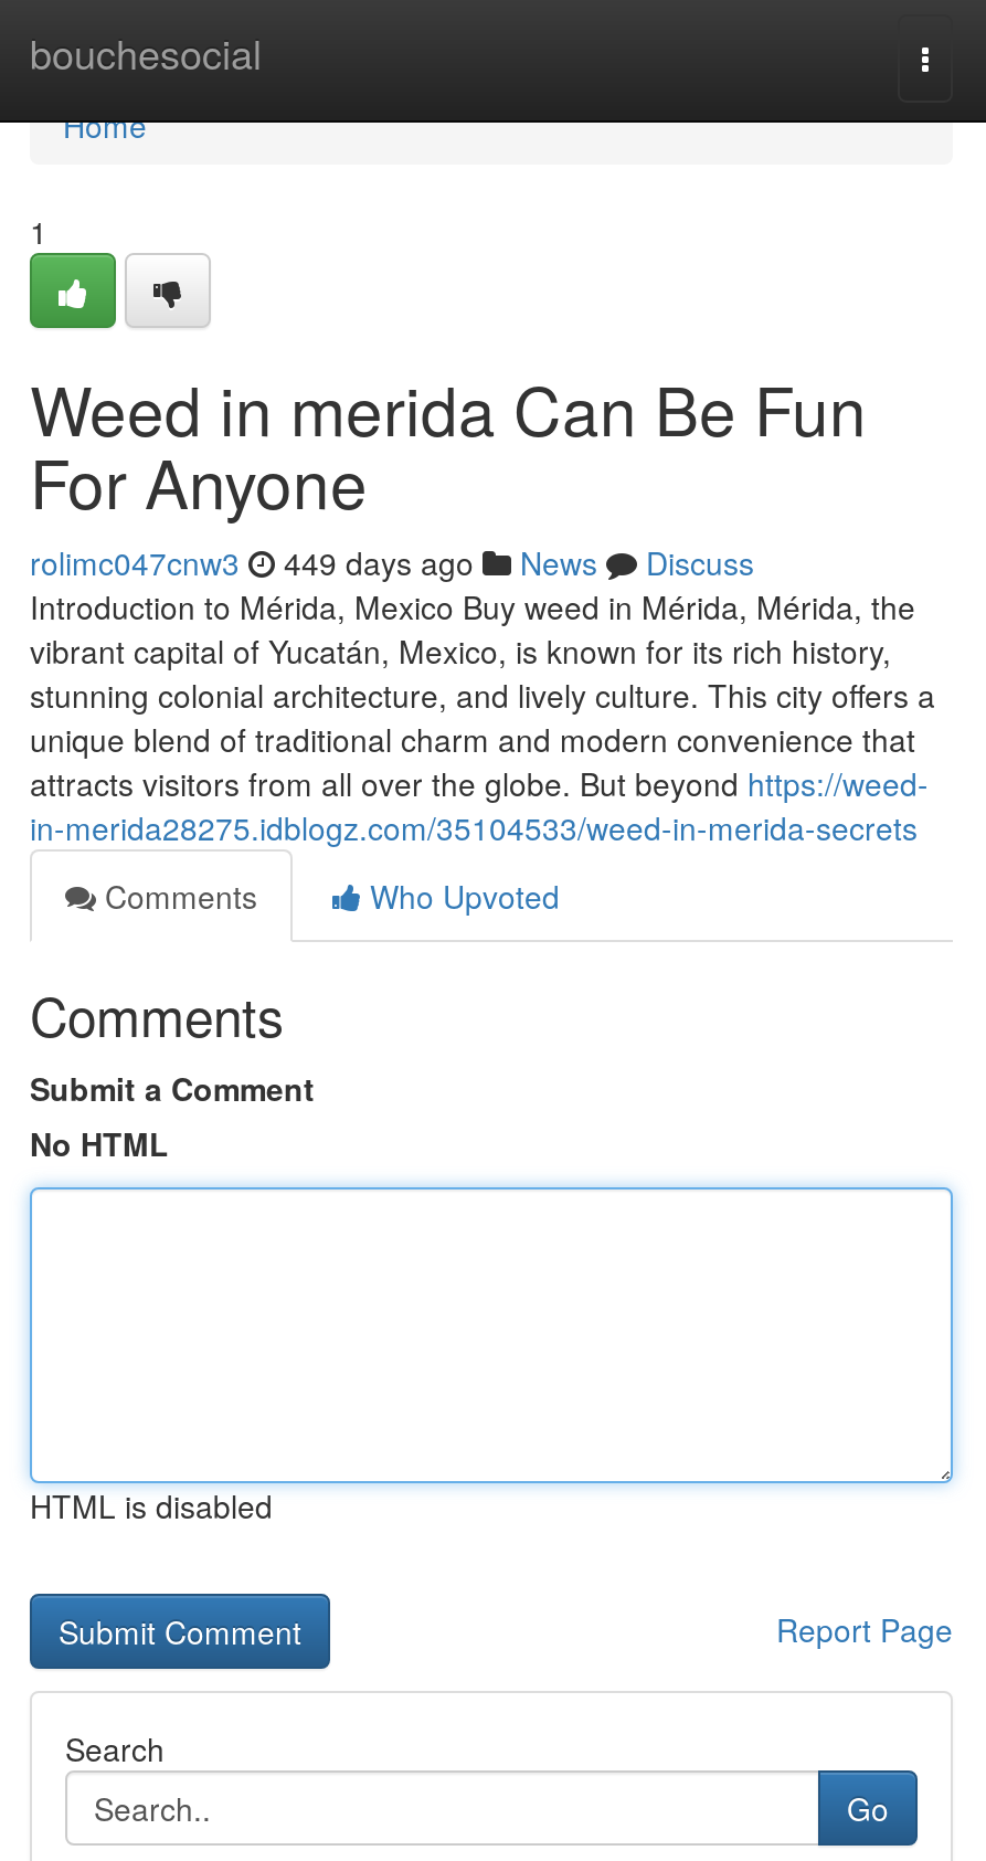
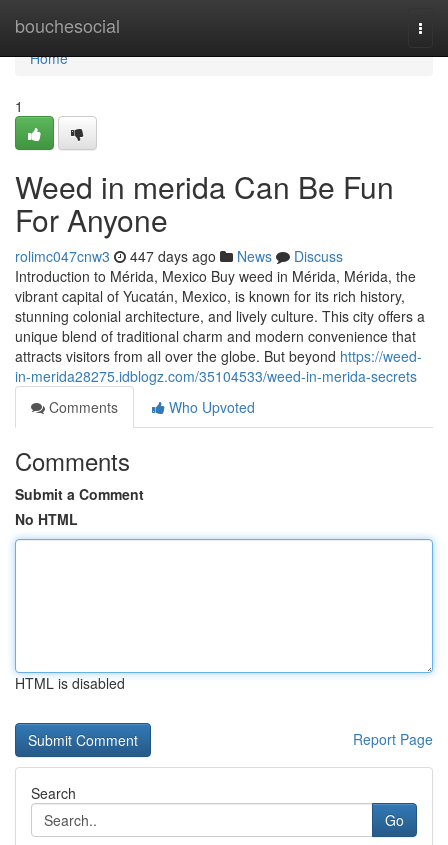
[30,540,754,584] rolimc047cnw3 449 days ago News Discuss -> [15,246,343,266] rolimc047cnw3 447 days ago News Discuss

